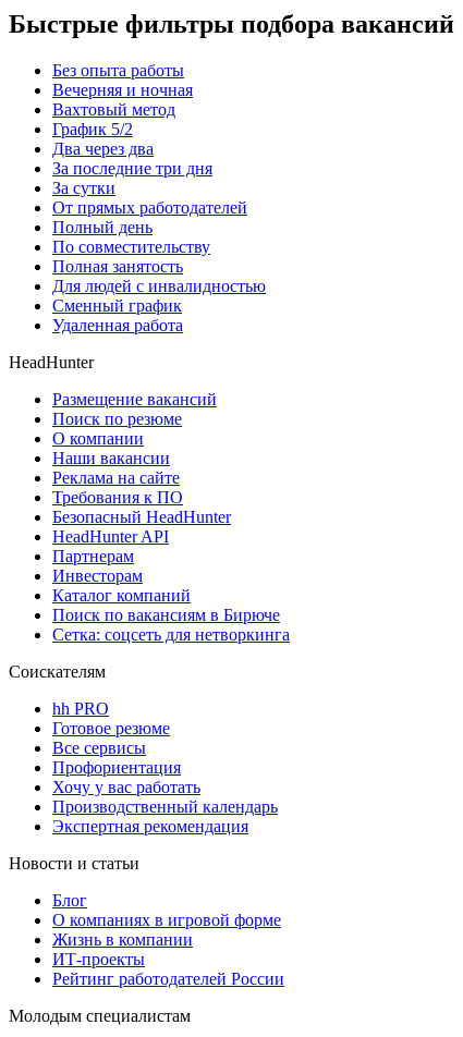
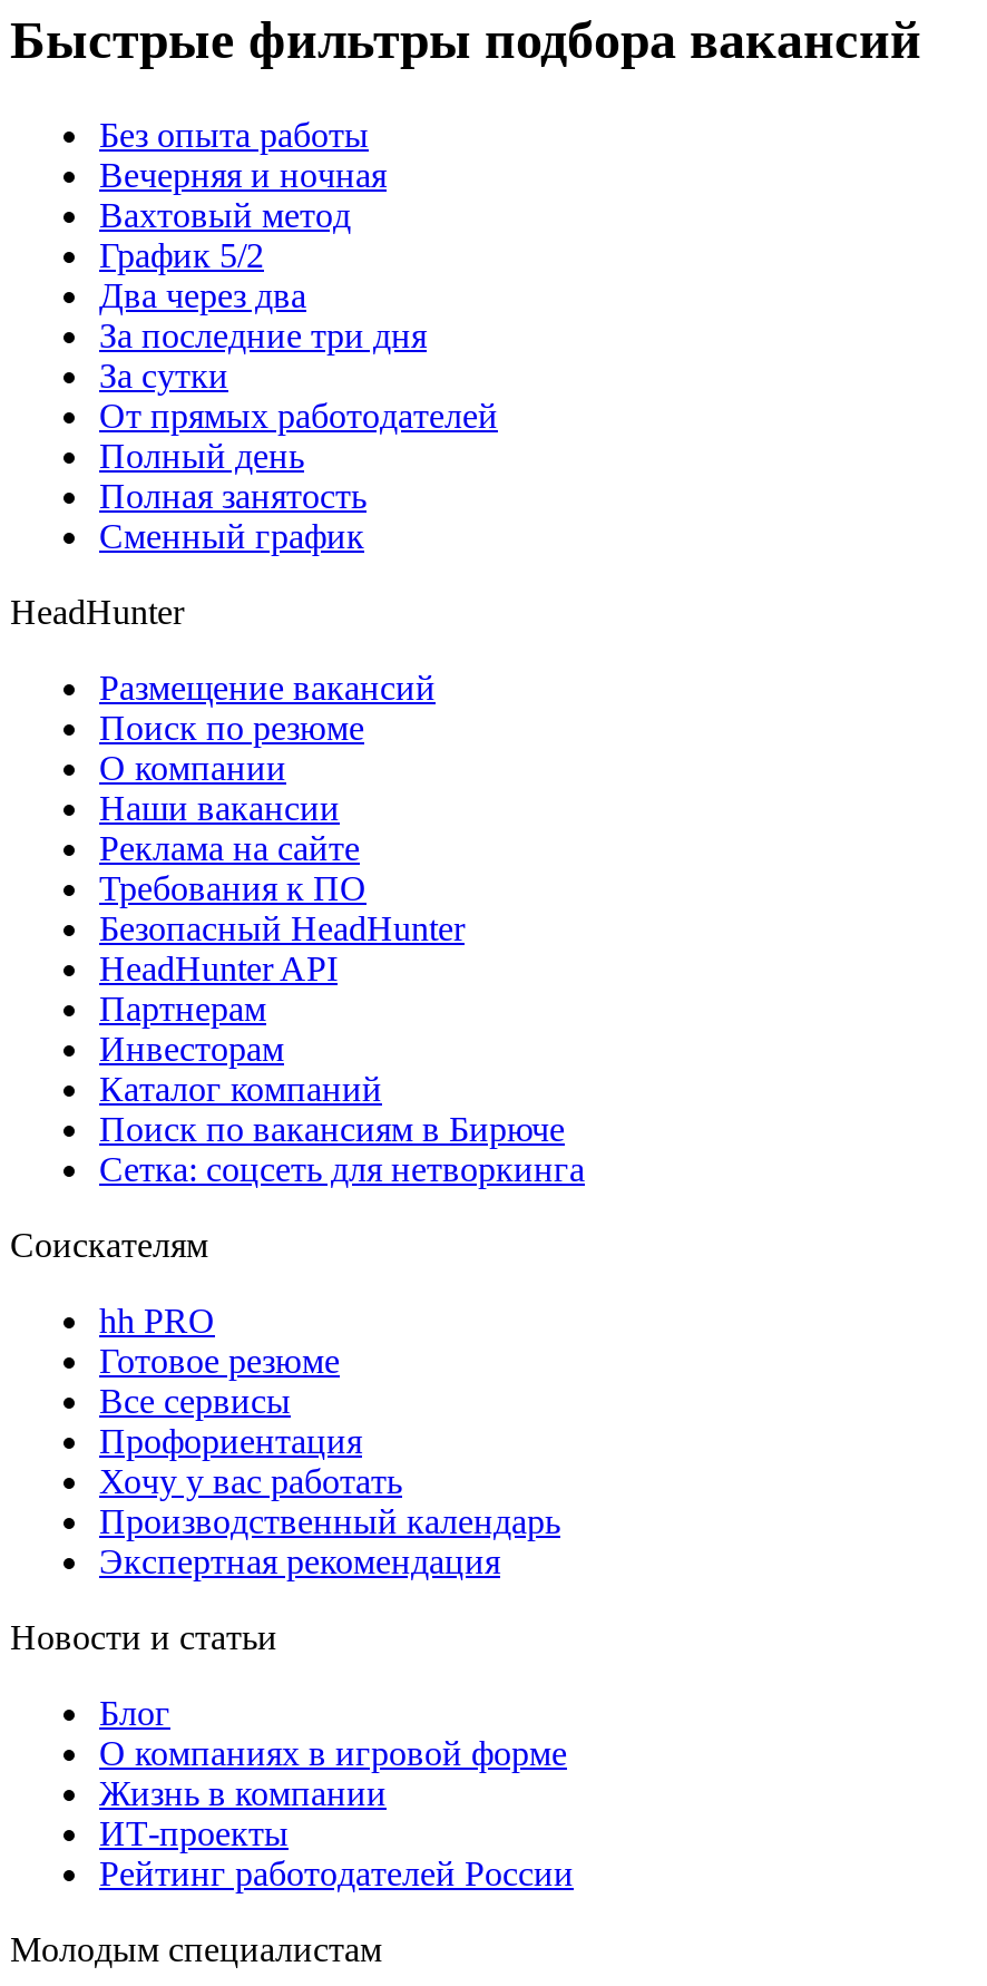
[52,237,210,256] По совместительству -> none
[52,277,266,295] Для людей с инвалидностью -> none
[52,316,183,334] Удаленная работа -> none

